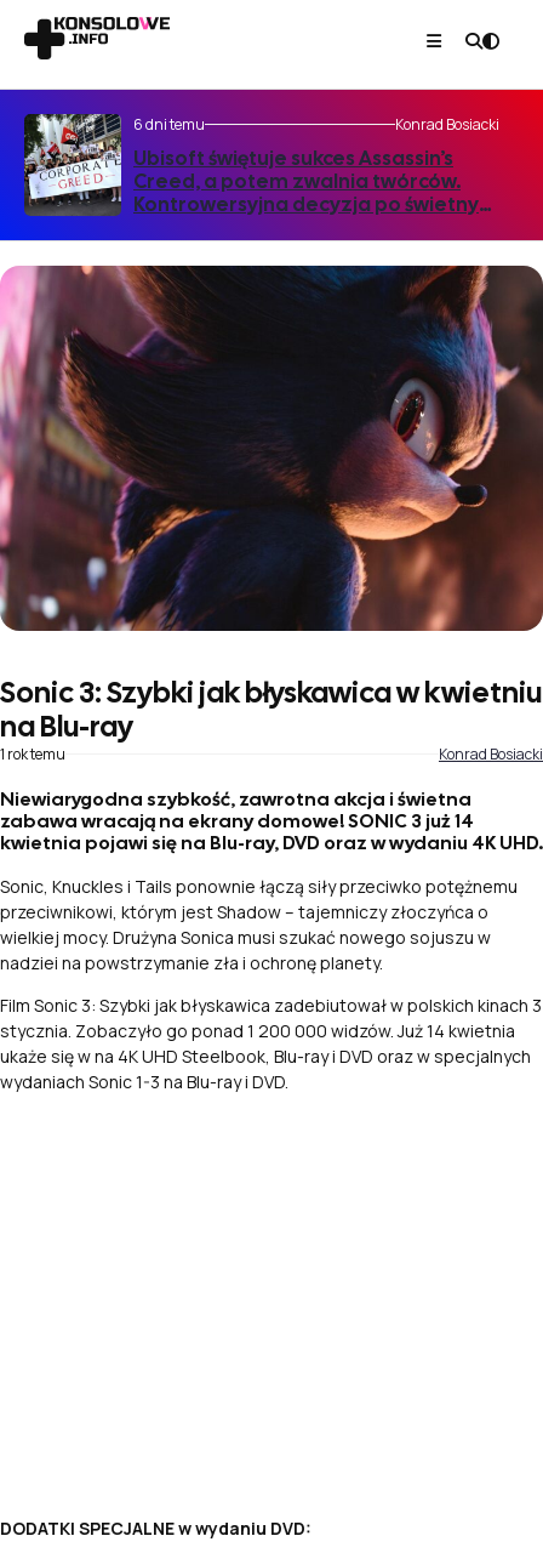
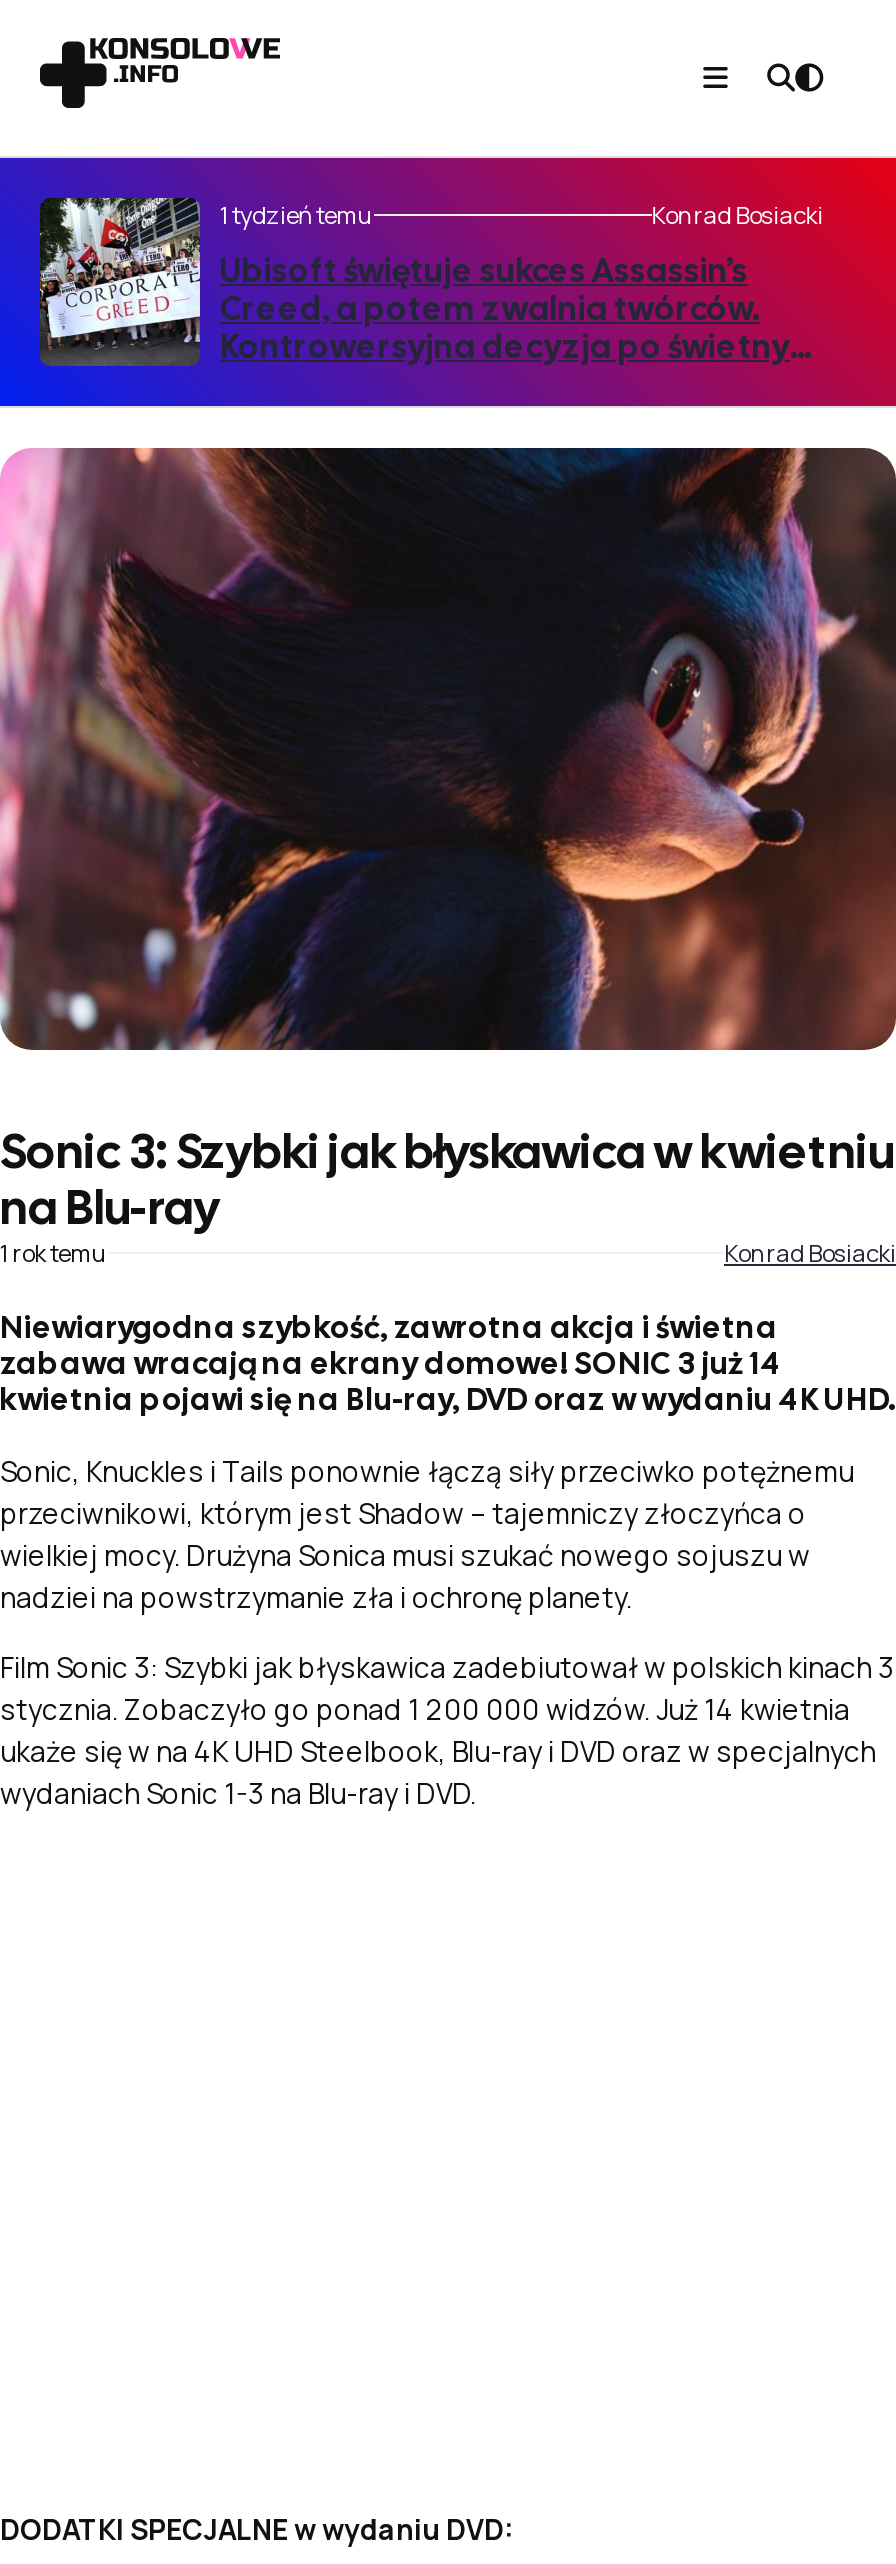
[133,114,205,135] 6 dni temu -> [220,198,374,232] 1 tydzień temu

